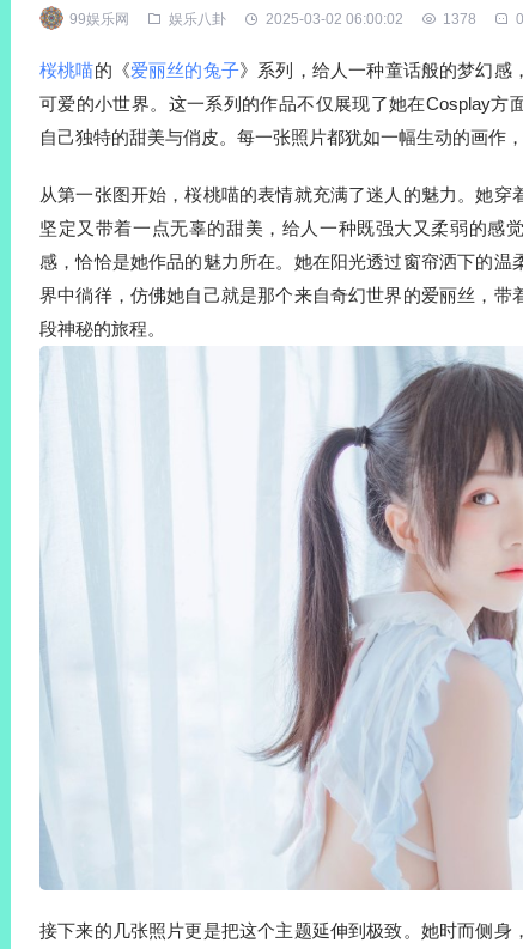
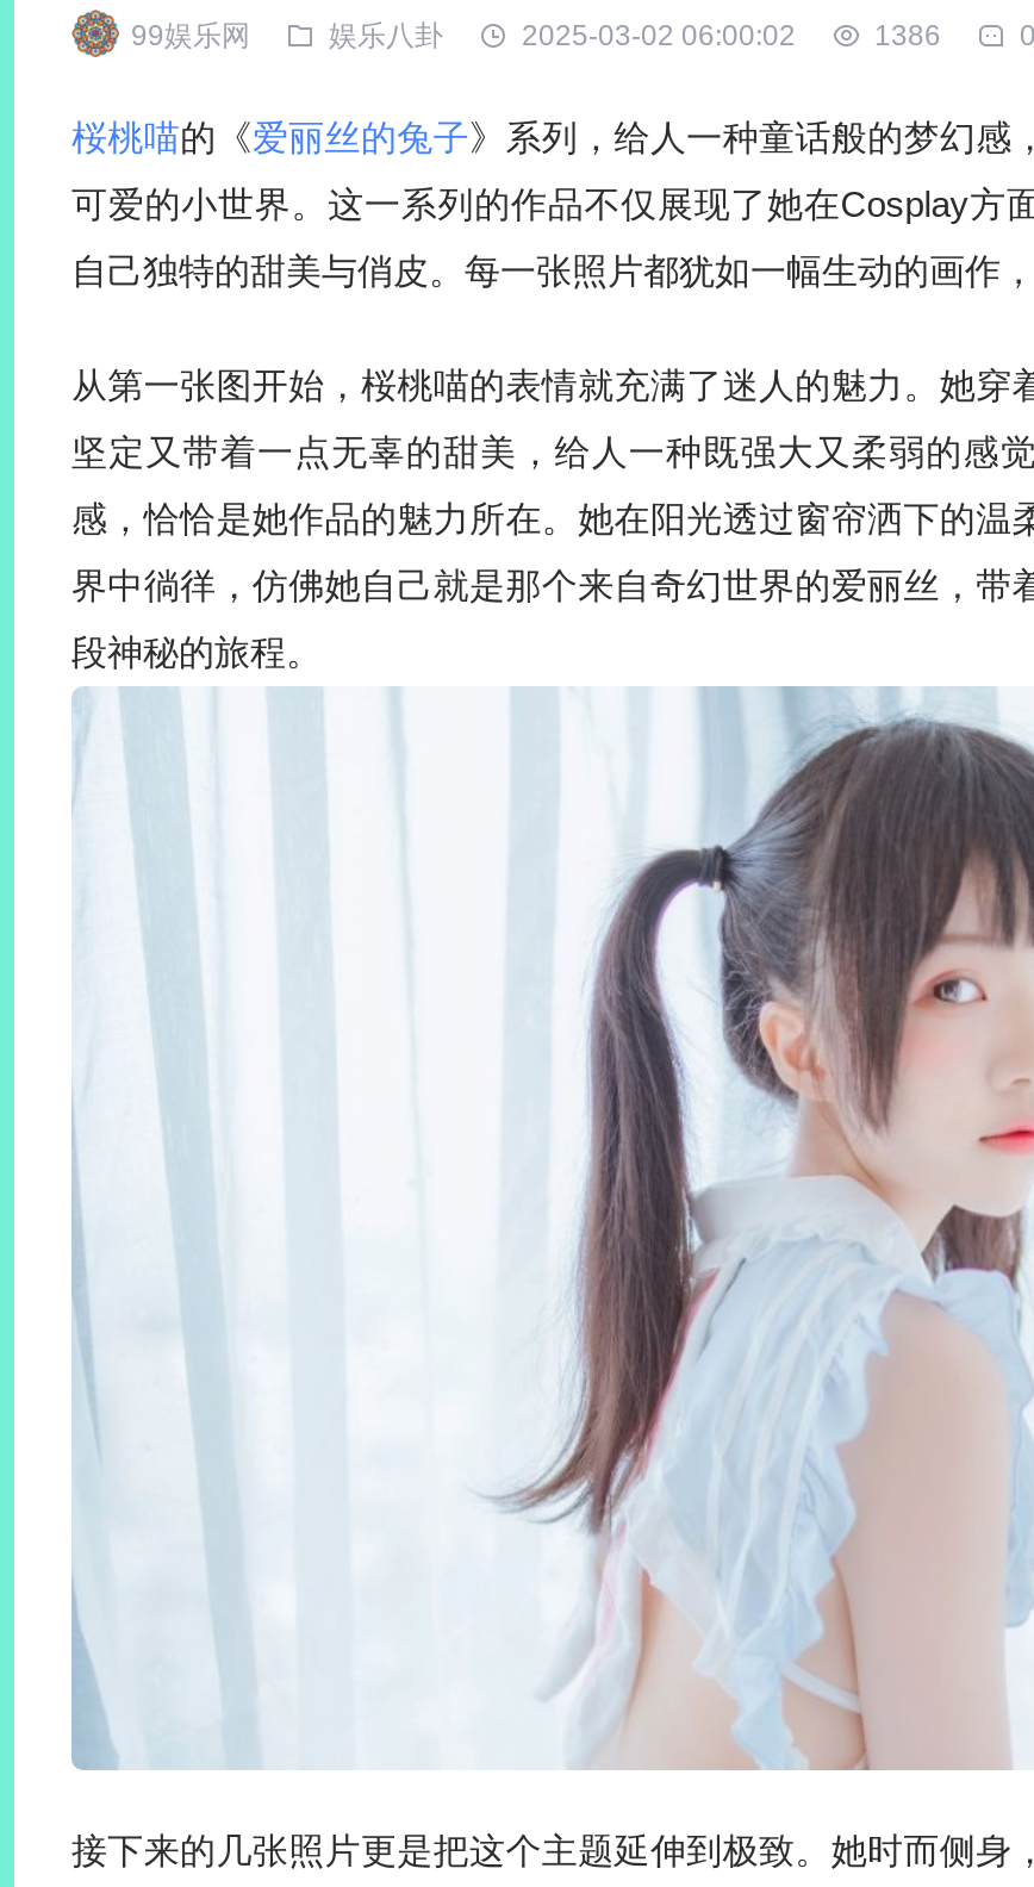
[443,11,476,28] 1378 -> [874,19,941,53] 1386

